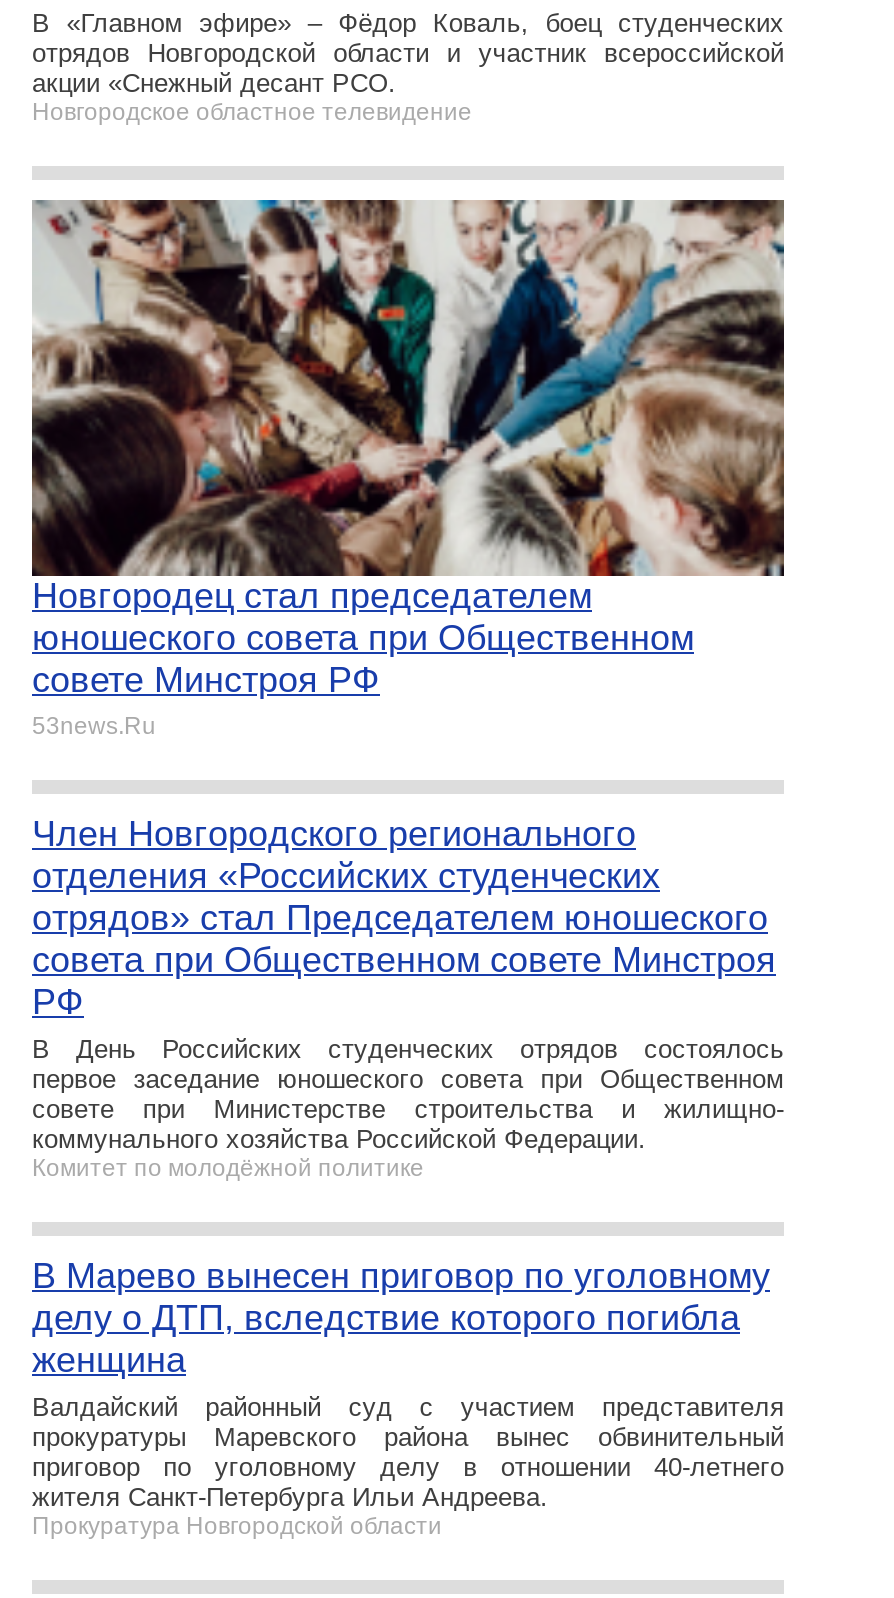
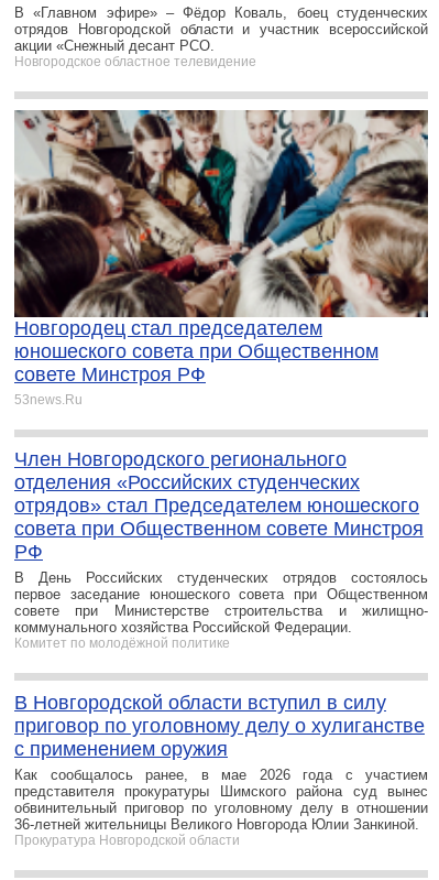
[32,1256,784,1512] В Марево вынесен приговор по уголовному | делу о ДТП, вследствие которого погибла | женщина | Валдайский районный суд с участием представителя | прокуратуры Маревского района вынес обвинительный | приговор по уголовному делу в отношении 40-летнего | жителя Санкт-Петербурга Ильи Андреева. -> [14,692,428,833] В Новгородской области вступил в силу | приговор по уголовному делу о хулиганстве | с применением оружия | Как сообщалось ранее, в мае 2026 года с участием | представителя прокуратуры Шимского района суд вынес | обвинительный приговор по уголовному делу в отношении | 36-летней жительницы Великого Новгорода Юлии Занкиной.

